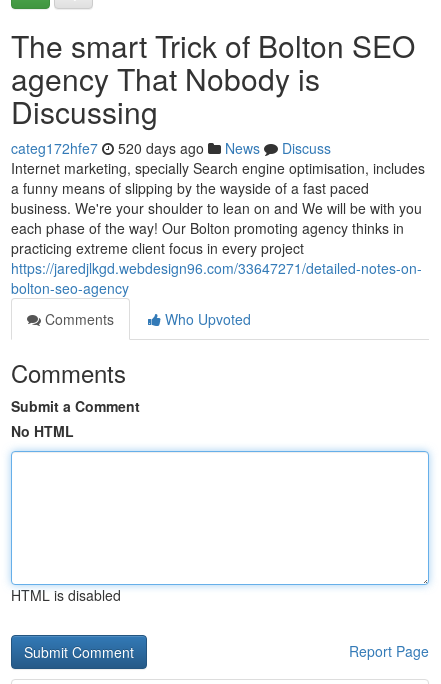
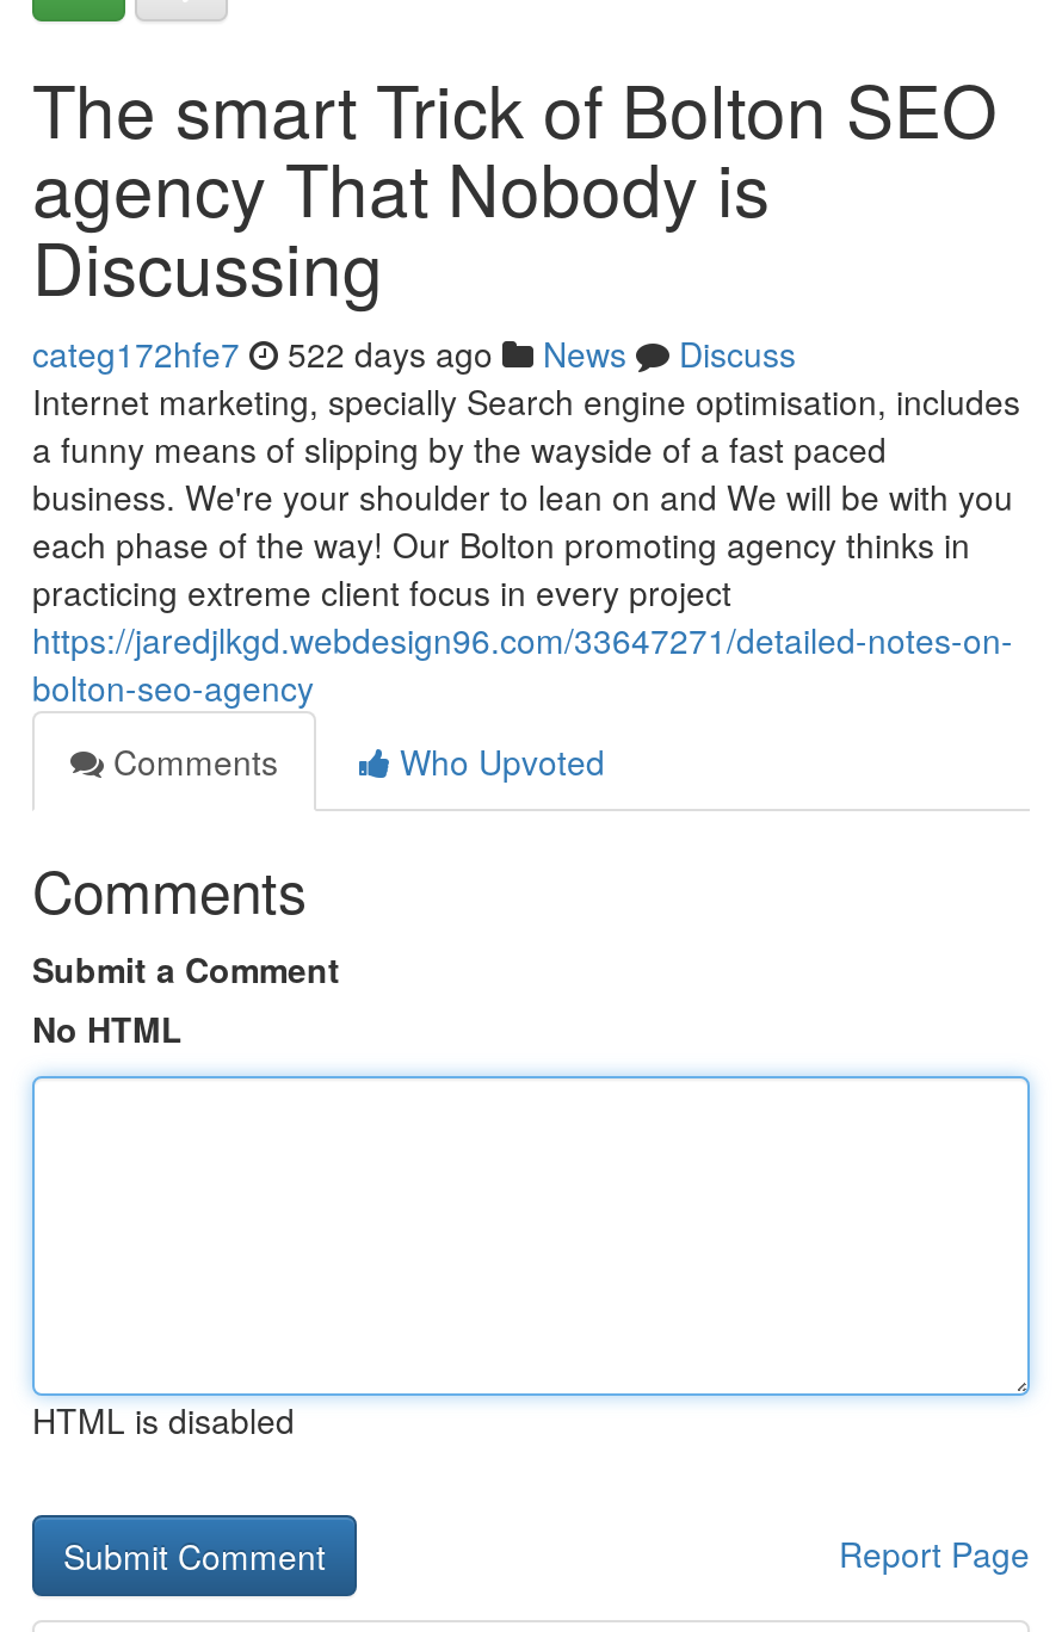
[11,138,331,158] categ172hfe7 520 days ago News Discuss -> [32,329,796,377] categ172hfe7 522 days ago News Discuss

